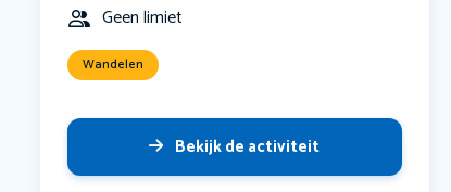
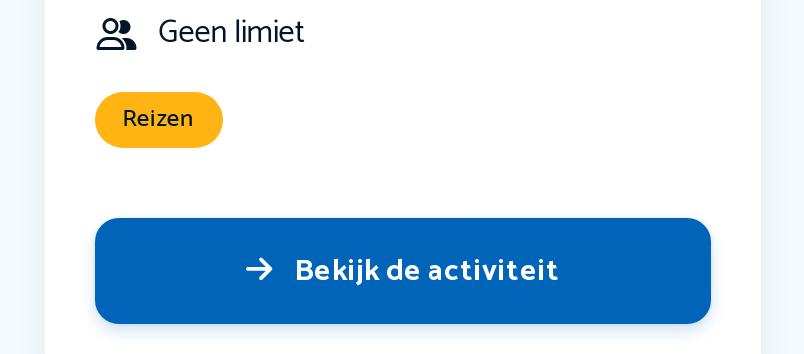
[82,55,143,75] Wandelen -> [123,101,195,139] Reizen

